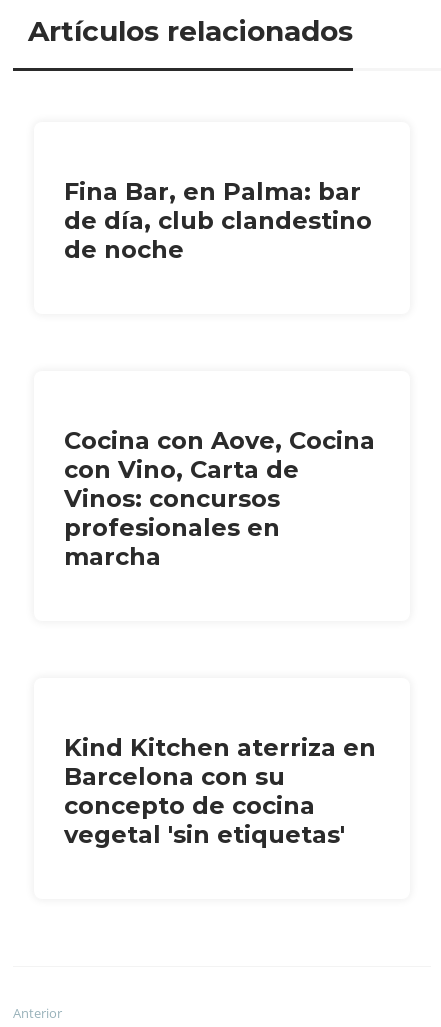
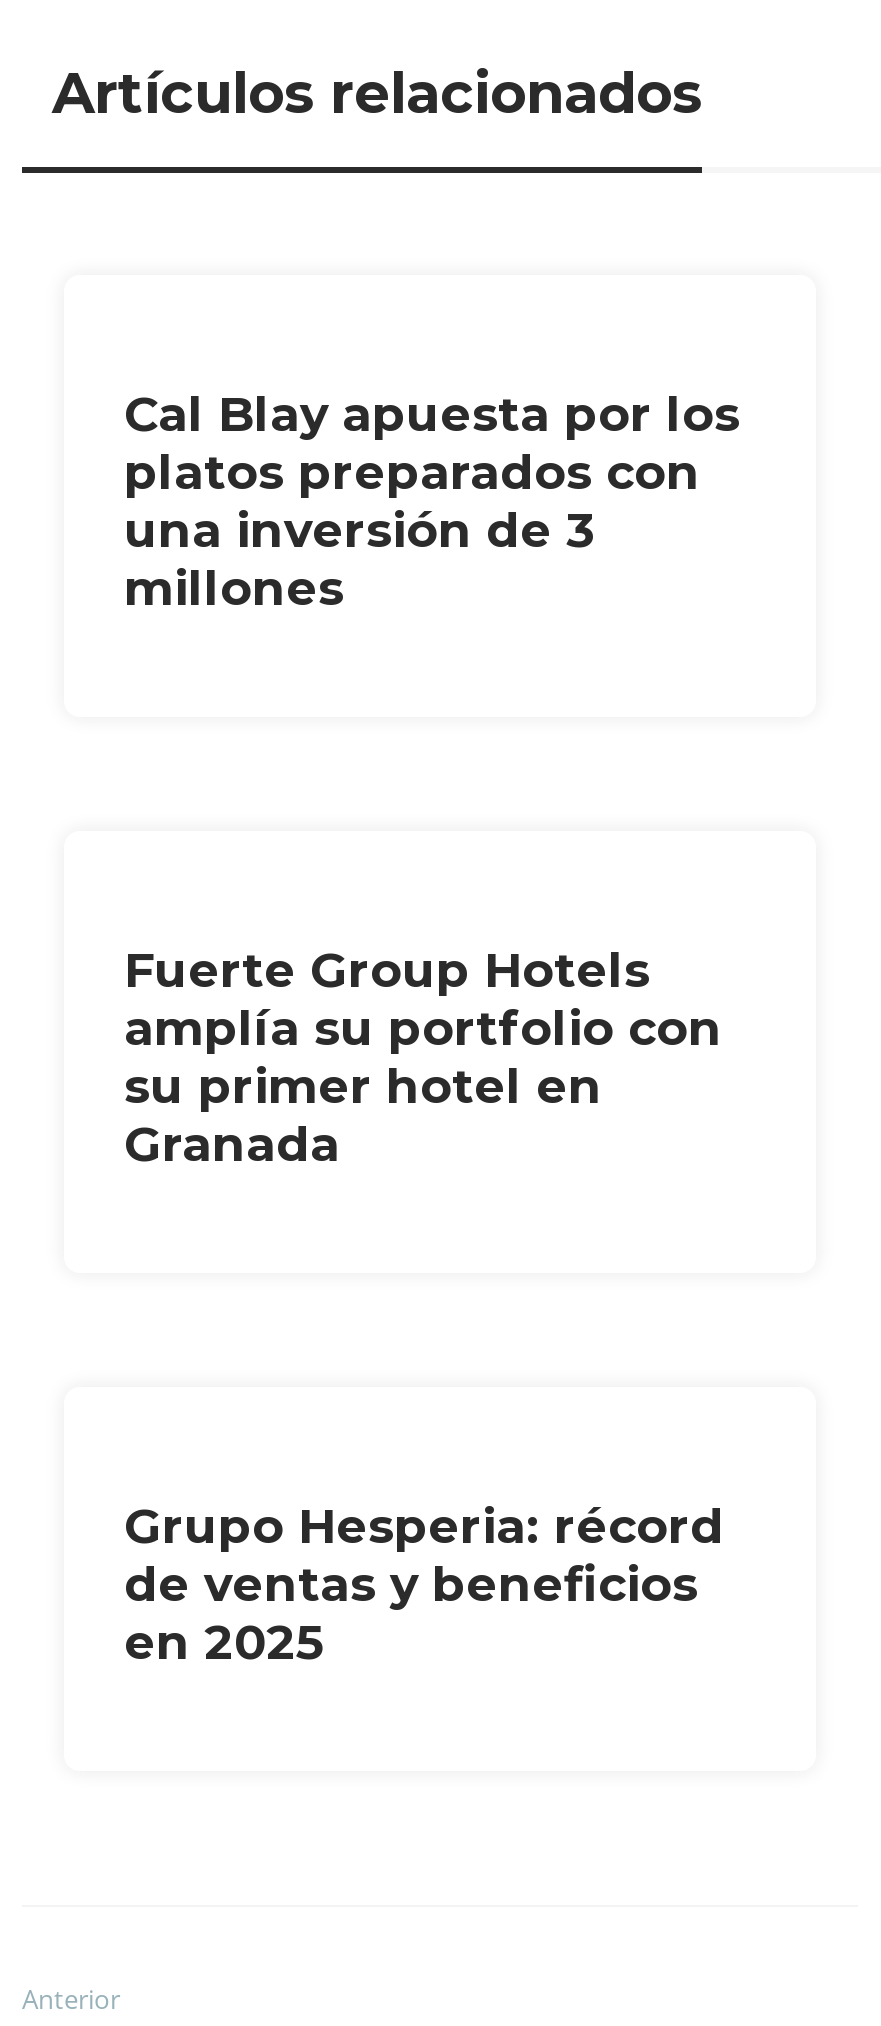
[64,177,372,264] Fina Bar, en Palma: bar | de día, club clandestino | de noche -> [124,385,740,617] Cal Blay apuesta por los | platos preparados con | una inversión de 3 | millones
[64,426,375,571] Cocina con Aove, Cocina | con Vino, Carta de | Vinos: concursos | profesionales en | marcha -> [124,941,722,1173] Fuerte Group Hotels | amplía su portfolio con | su primer hotel en | Granada
[64,733,376,849] Kind Kitchen aterriza en | Barcelona con su | concepto de cocina | vegetal 'sin etiquetas' -> [124,1497,724,1671] Grupo Hesperia: récord | de ventas y beneficios | en 2025

